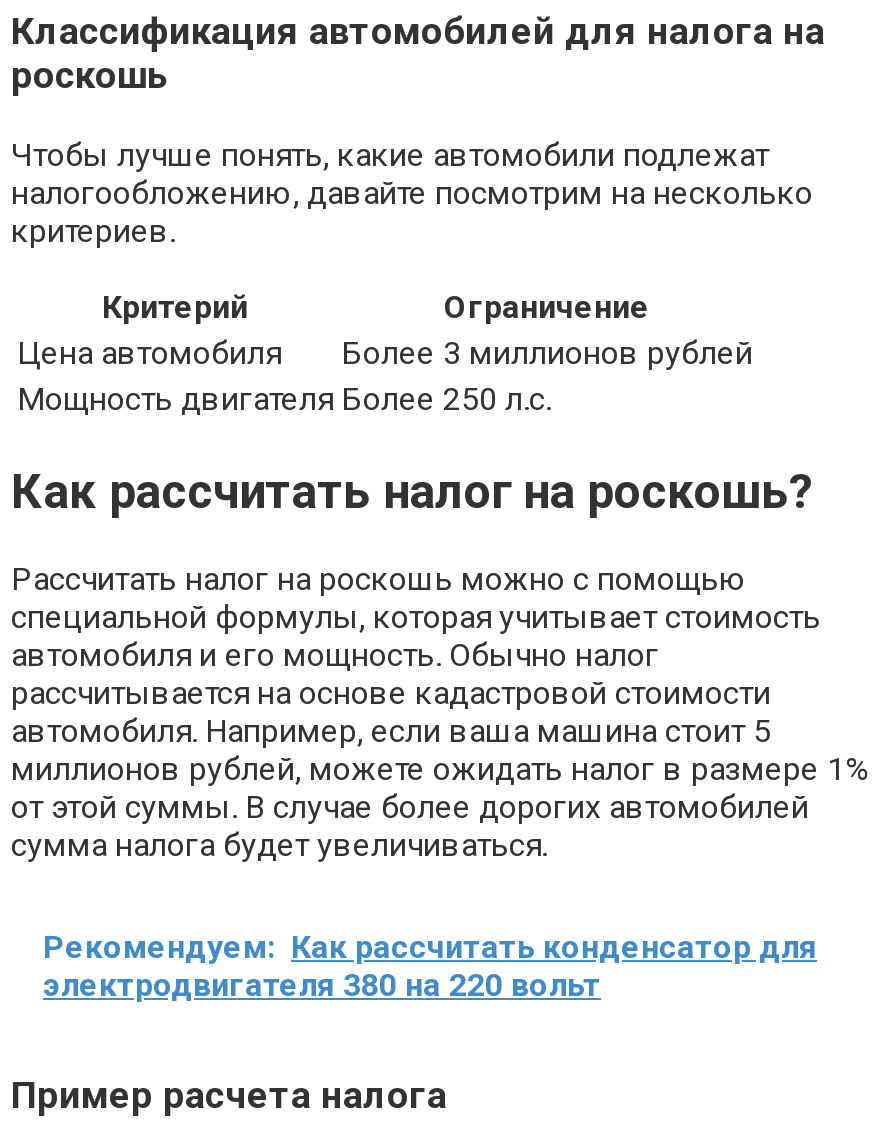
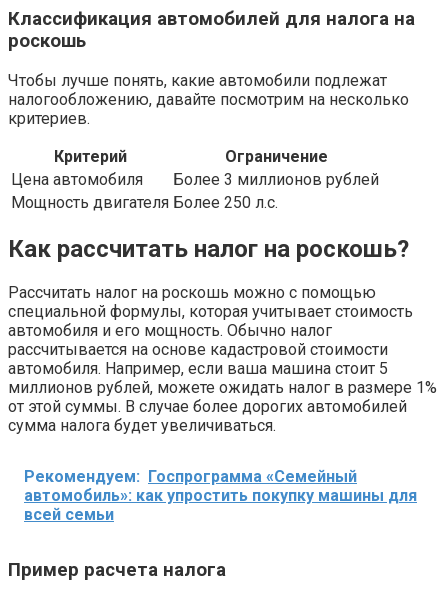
[43,928,817,1004] Рекомендуем: Как рассчитать конденсатор для | электродвигателя 380 на 220 вольт -> [24,467,417,524] Рекомендуем: Госпрограмма «Семейный | автомобиль»: как упростить покупку машины для | всей семьи

